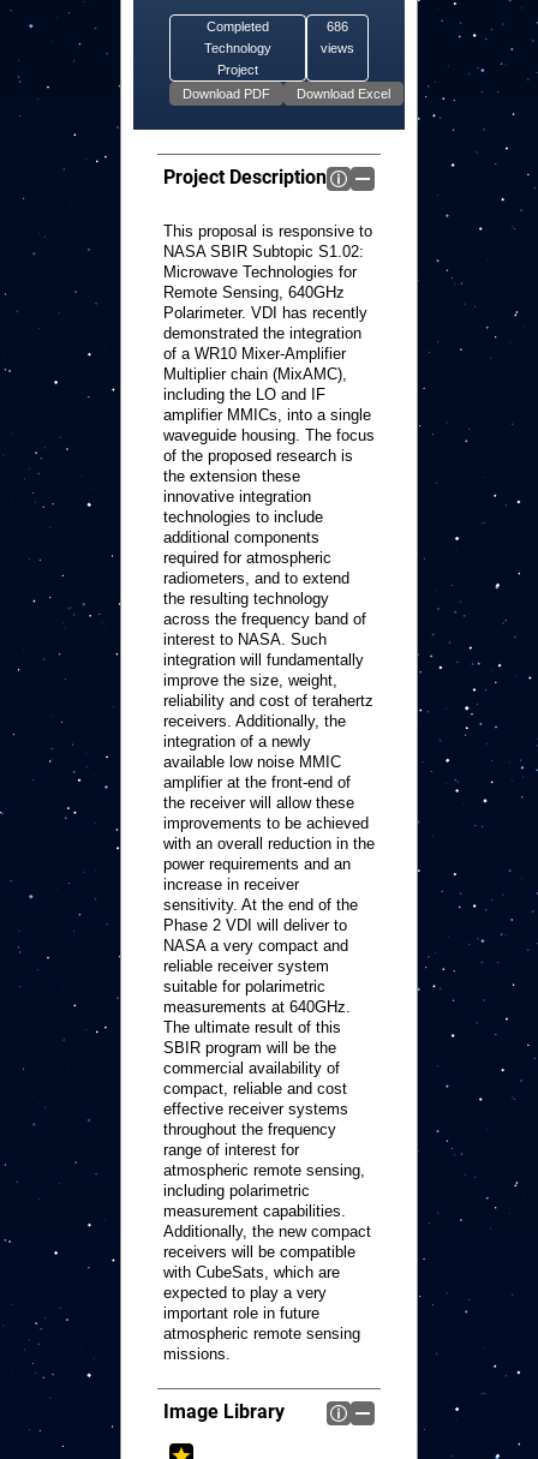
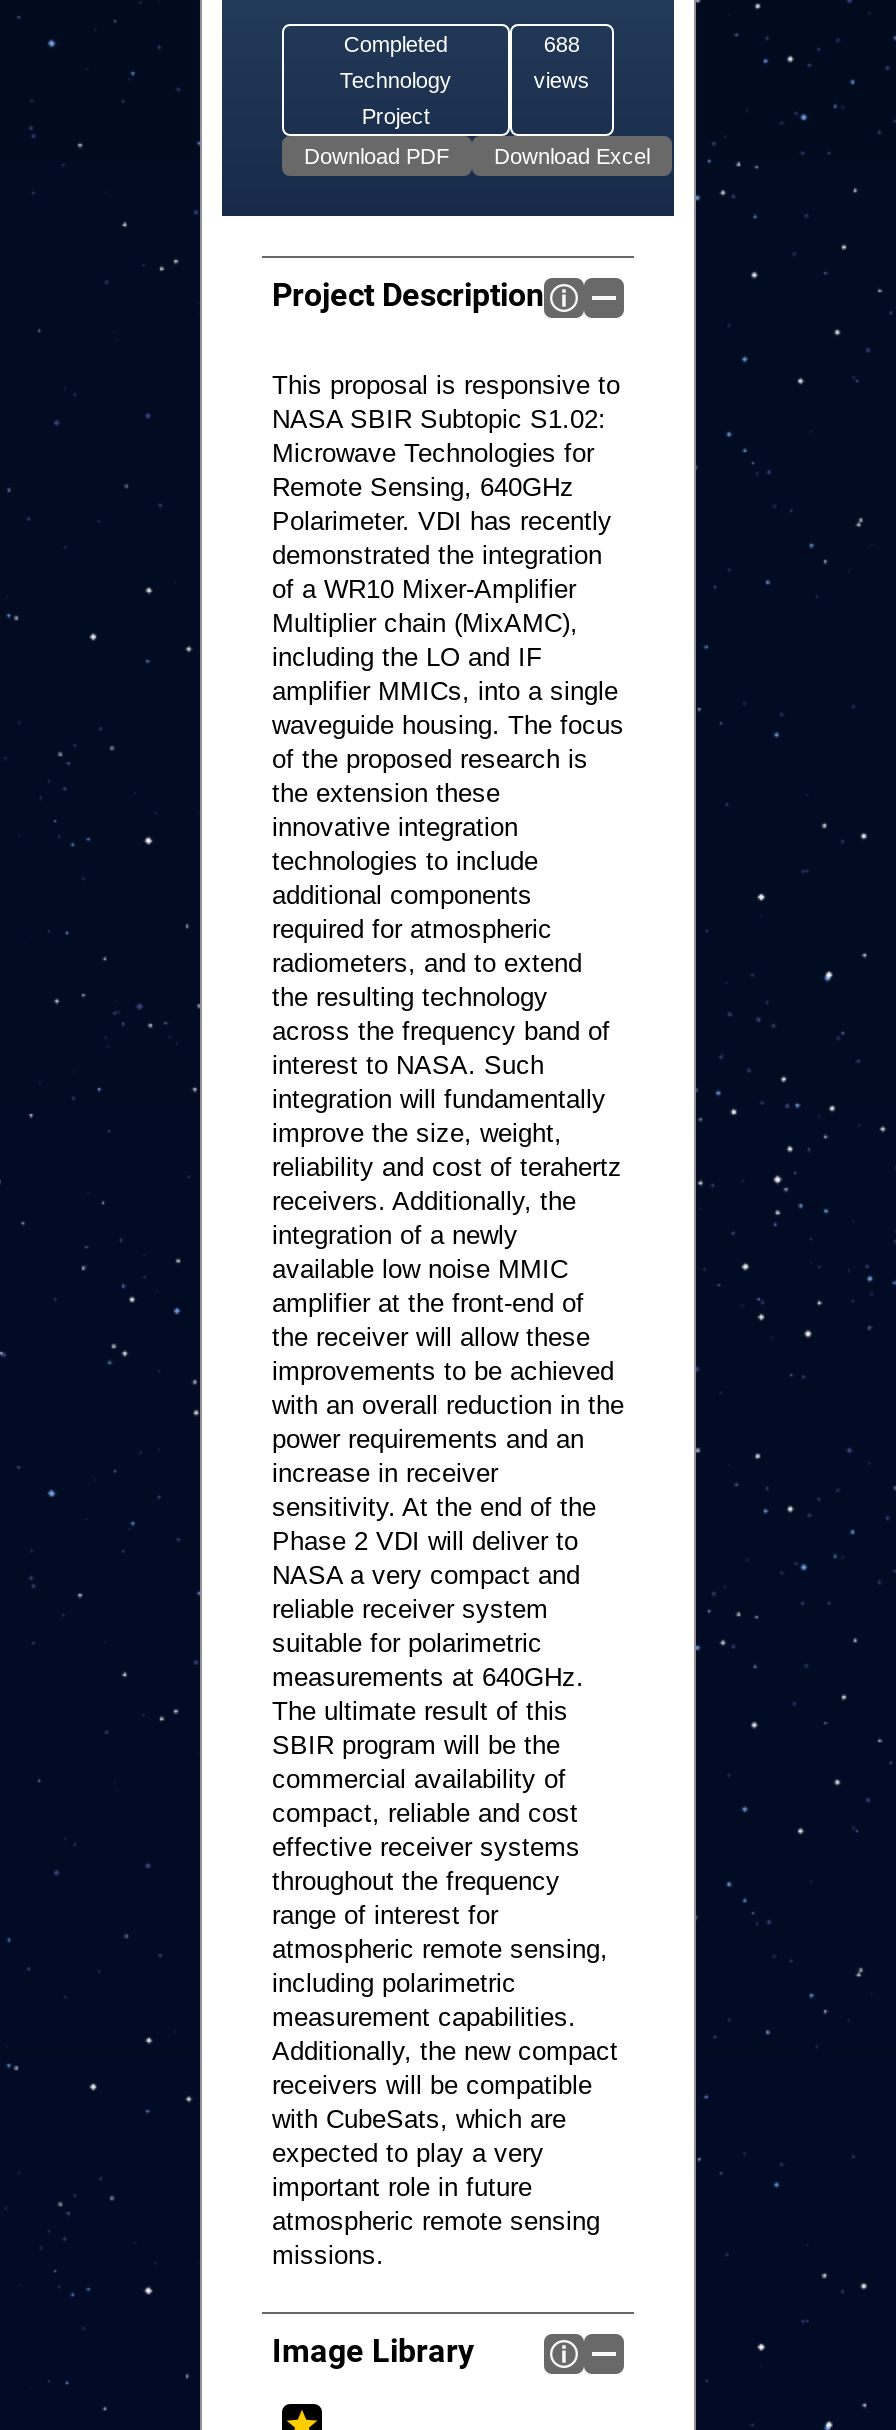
[326,19,348,34] 686 -> [544,32,580,56] 688

